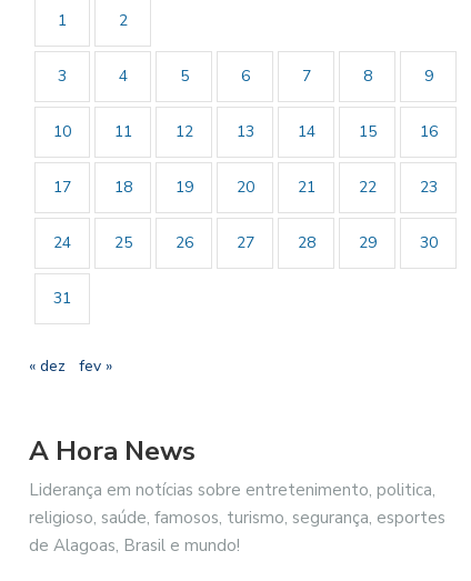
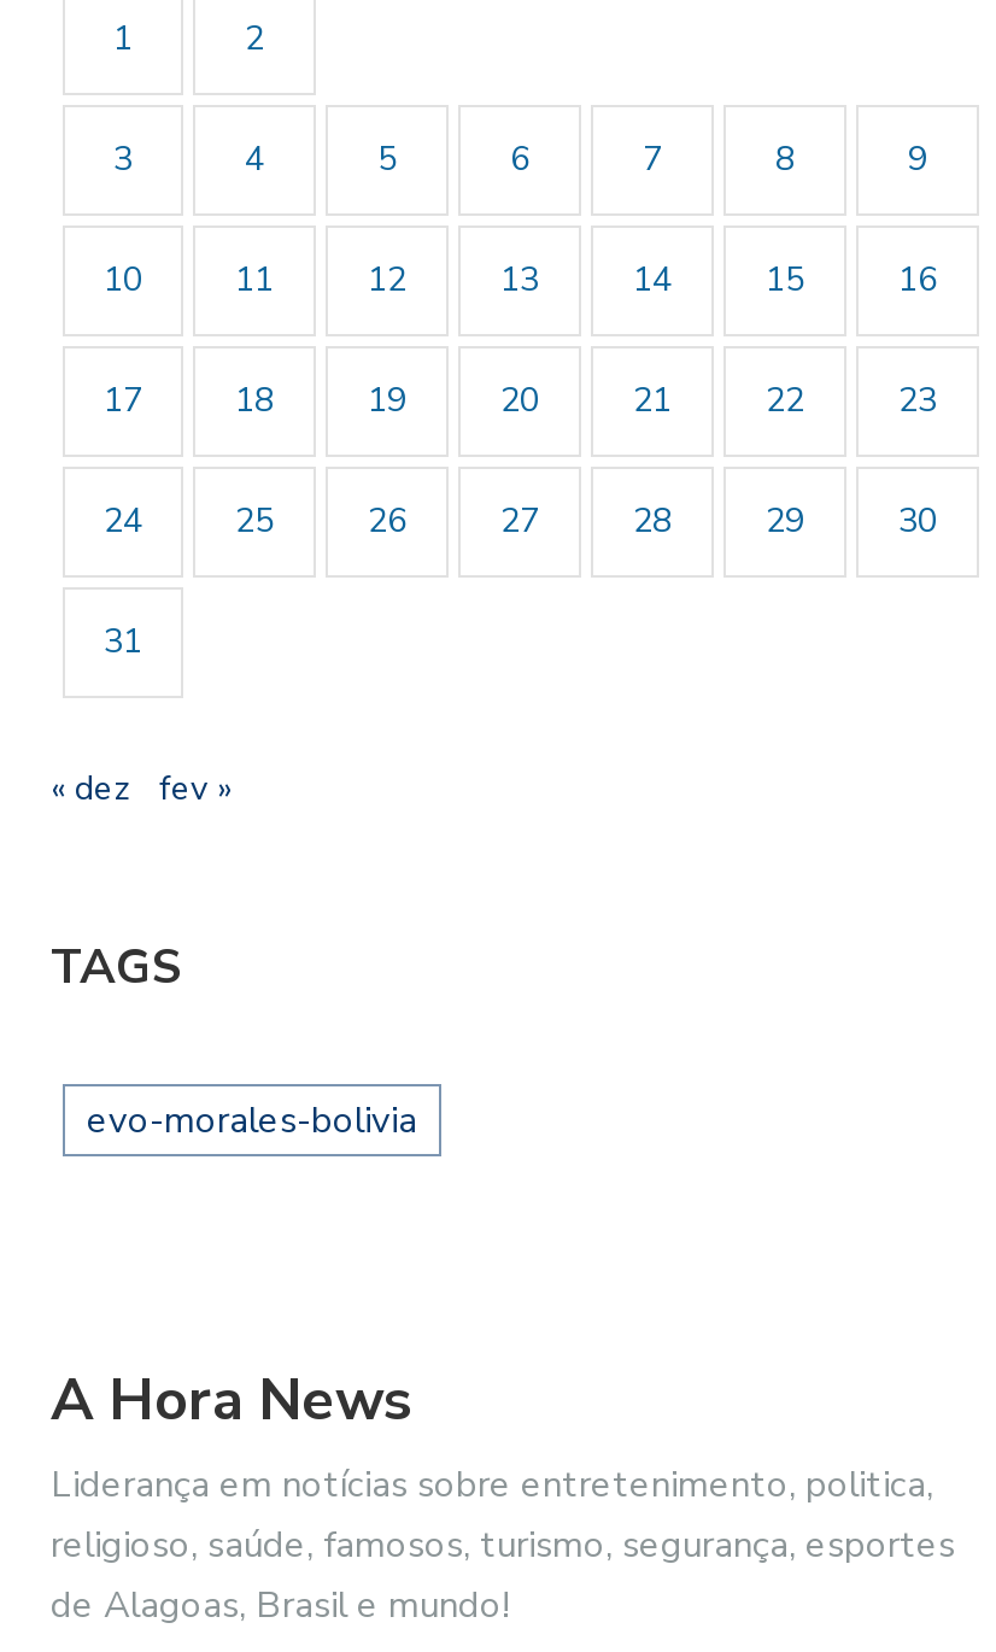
none -> [51,935,417,1144] TAGS | evo-morales-bolivia

